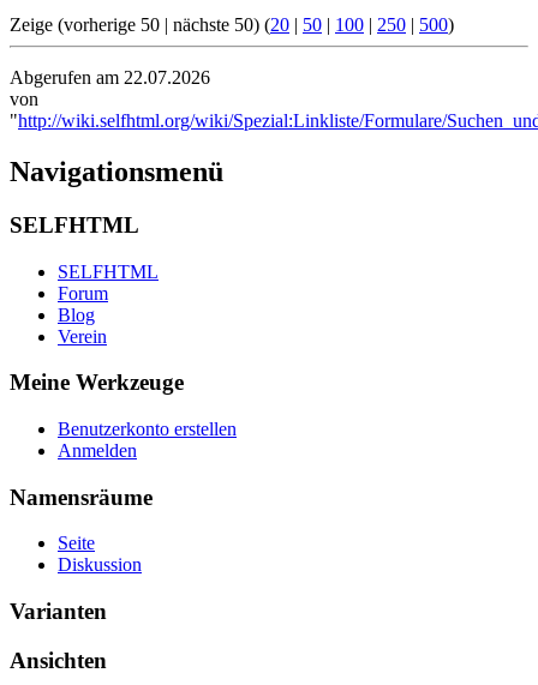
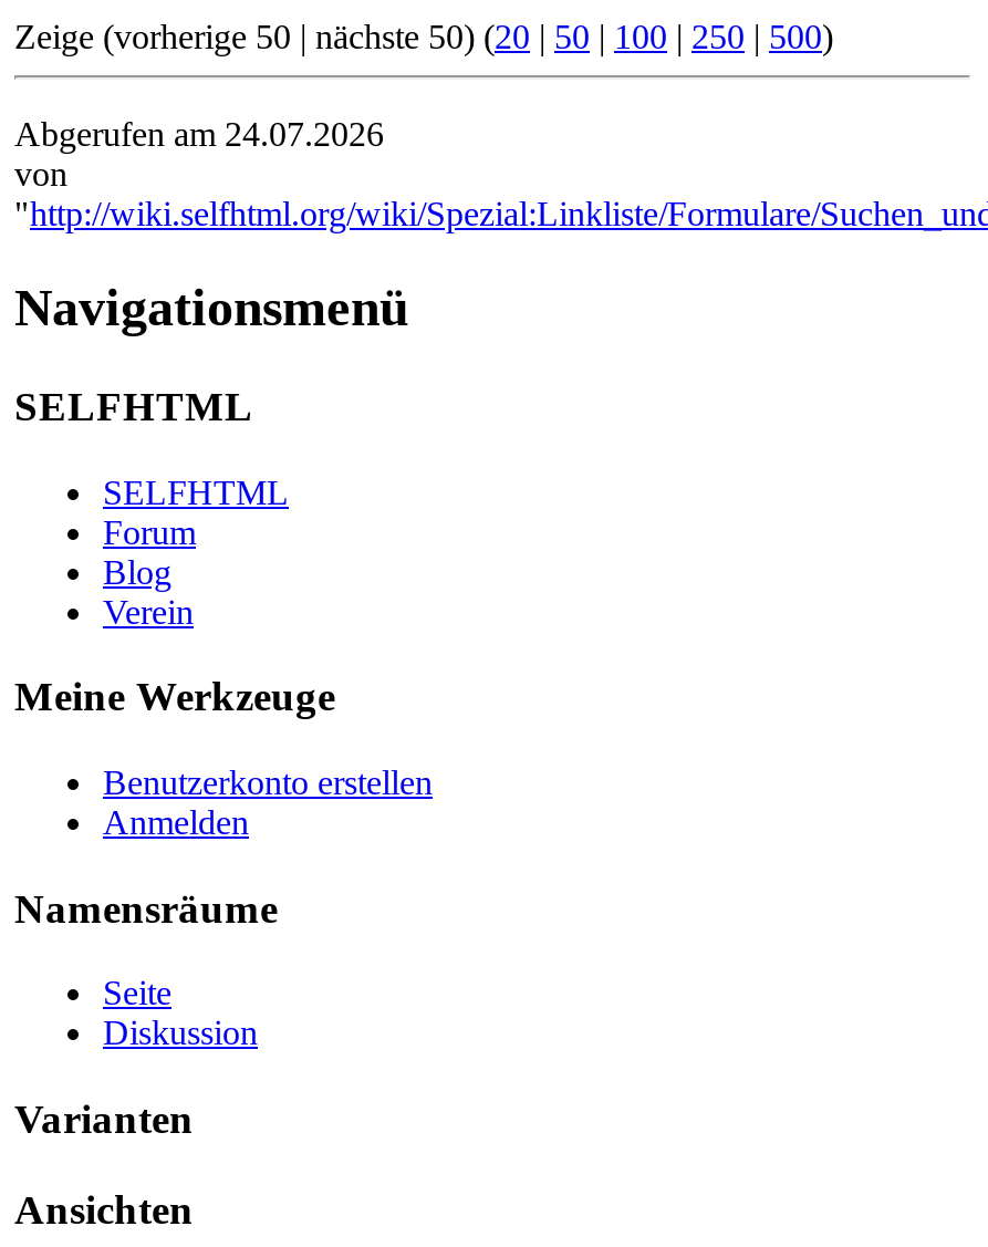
[10,67,210,88] Abgerufen am 22.07.2026 -> [14,115,384,153] Abgerufen am 24.07.2026

